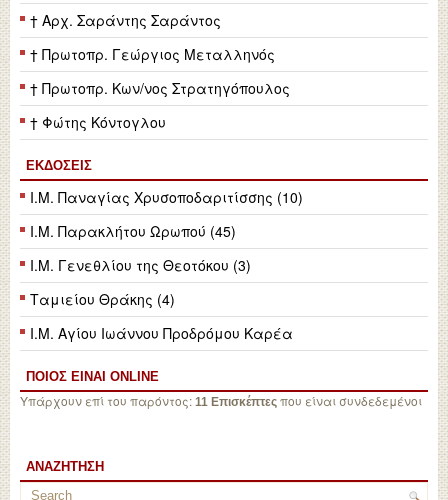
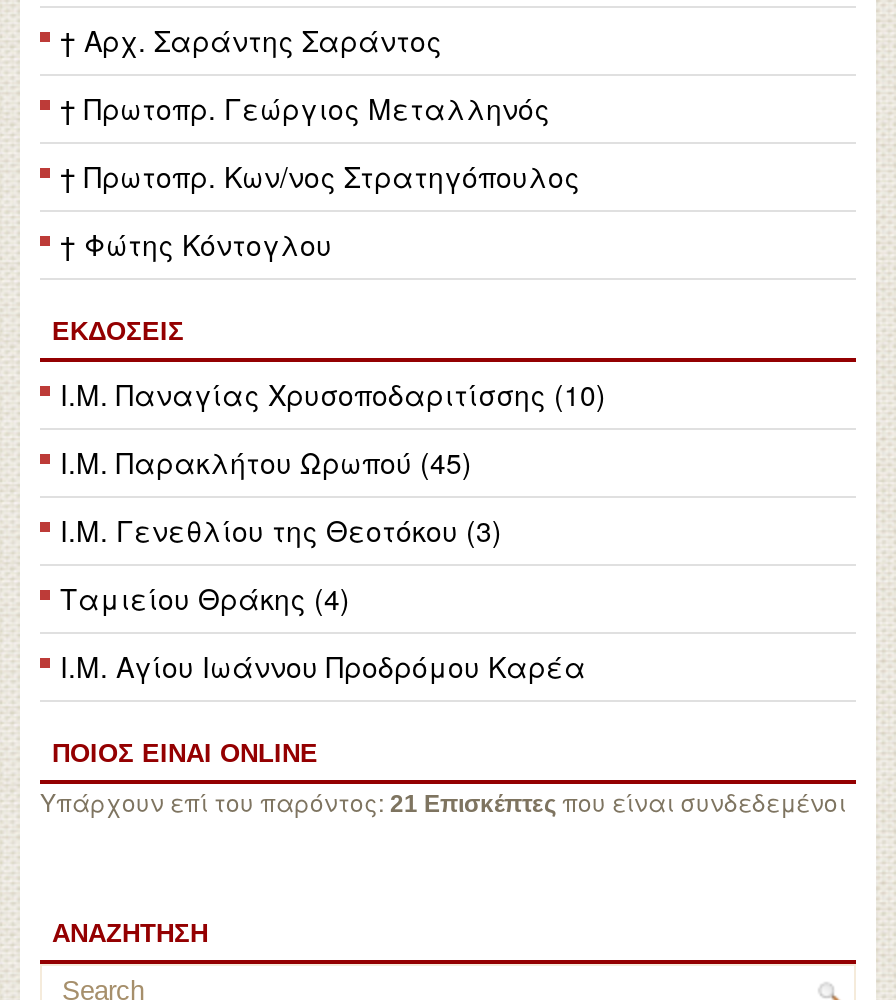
[20,392,422,409] Υπάρχουν επί του παρόντος:11 Επισκέπτεςπου είναι συνδεδεμένοι -> [40,784,846,818] Υπάρχουν επί του παρόντος:21 Επισκέπτεςπου είναι συνδεδεμένοι

